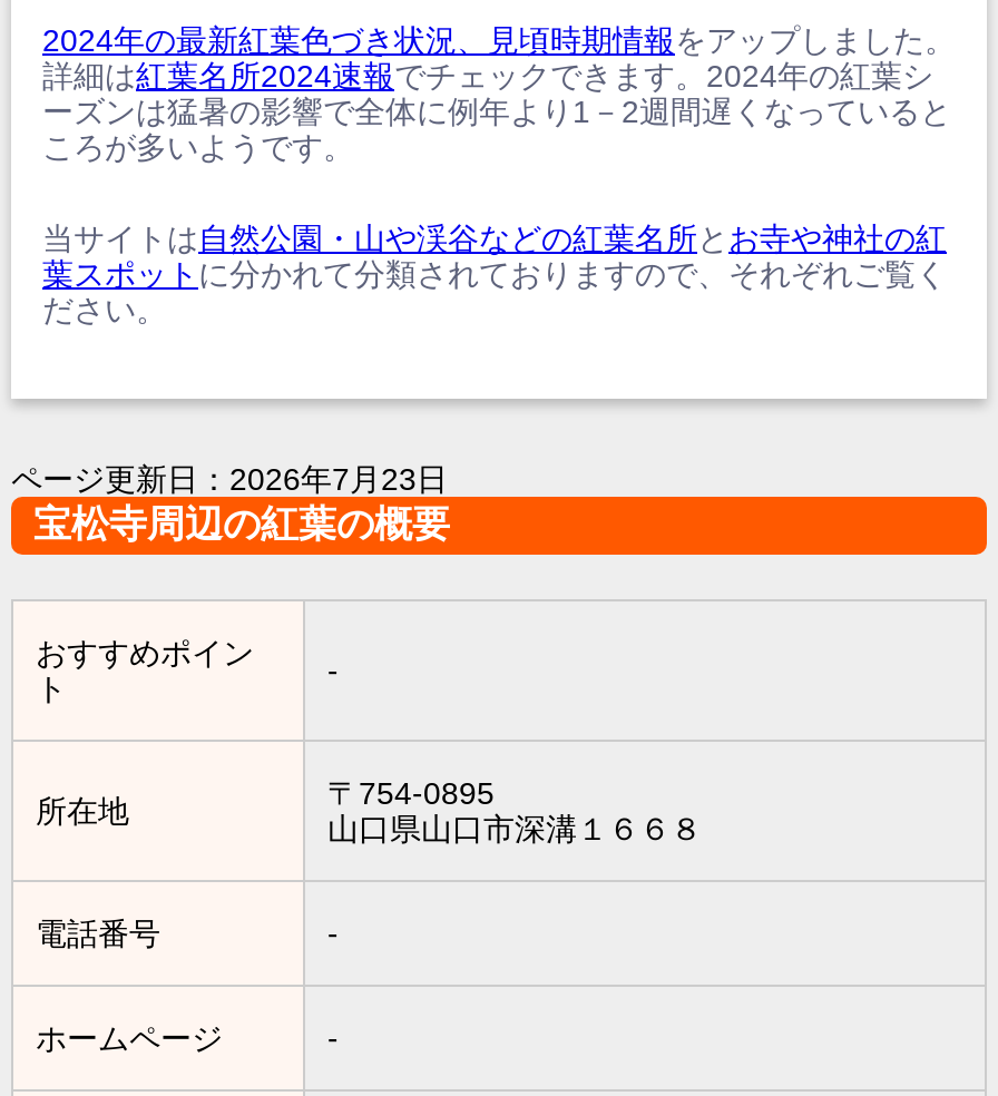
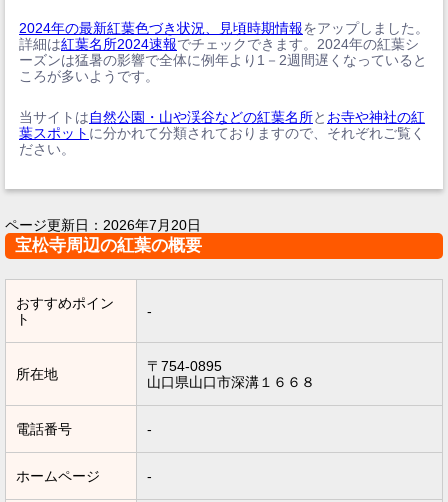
[11,461,448,497] ページ更新日：2026年7月23日 -> [5,217,201,233] ページ更新日：2026年7月20日

